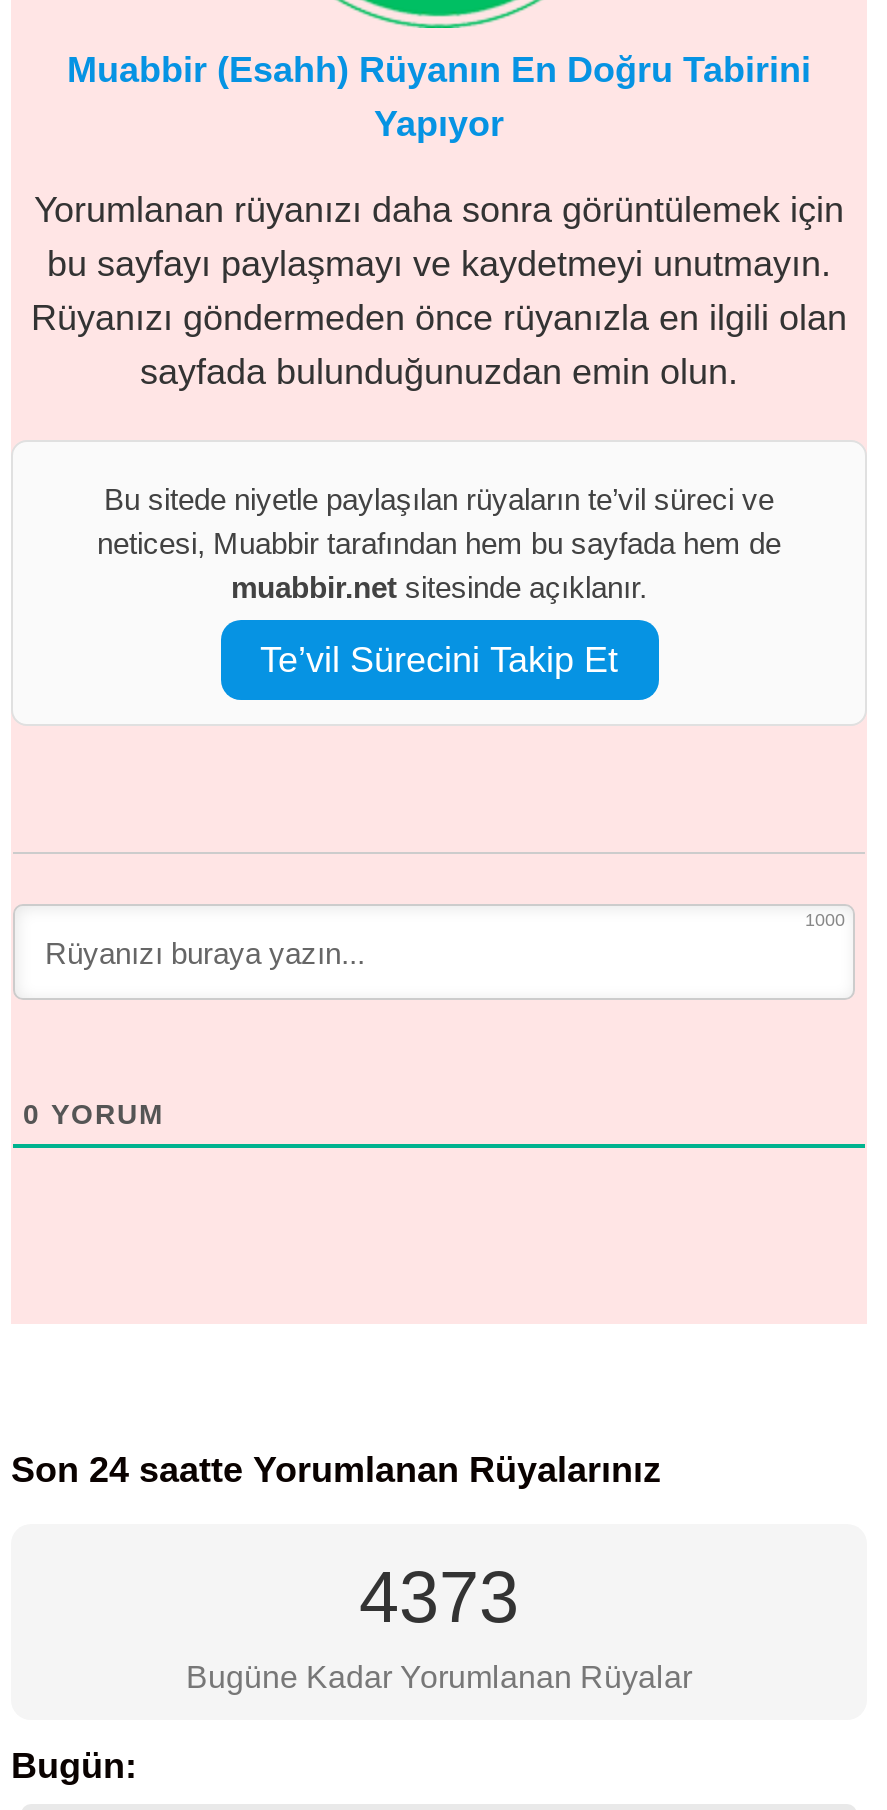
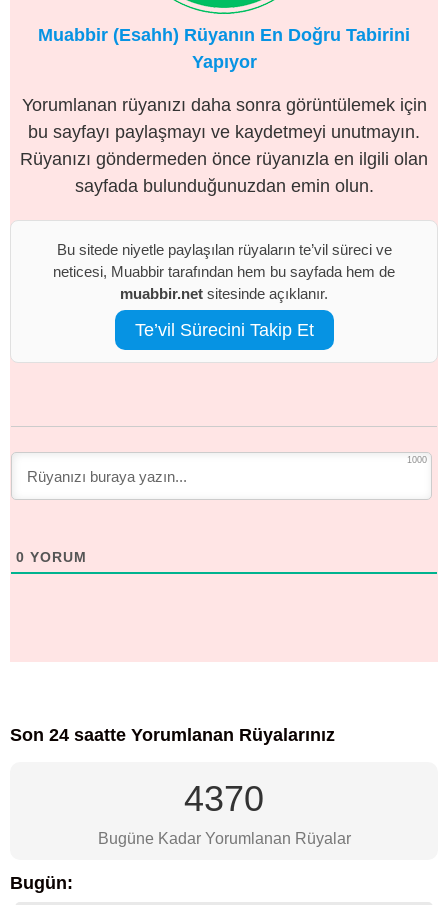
[359,1556,519,1638] 4373 -> [184,778,264,819] 4370

